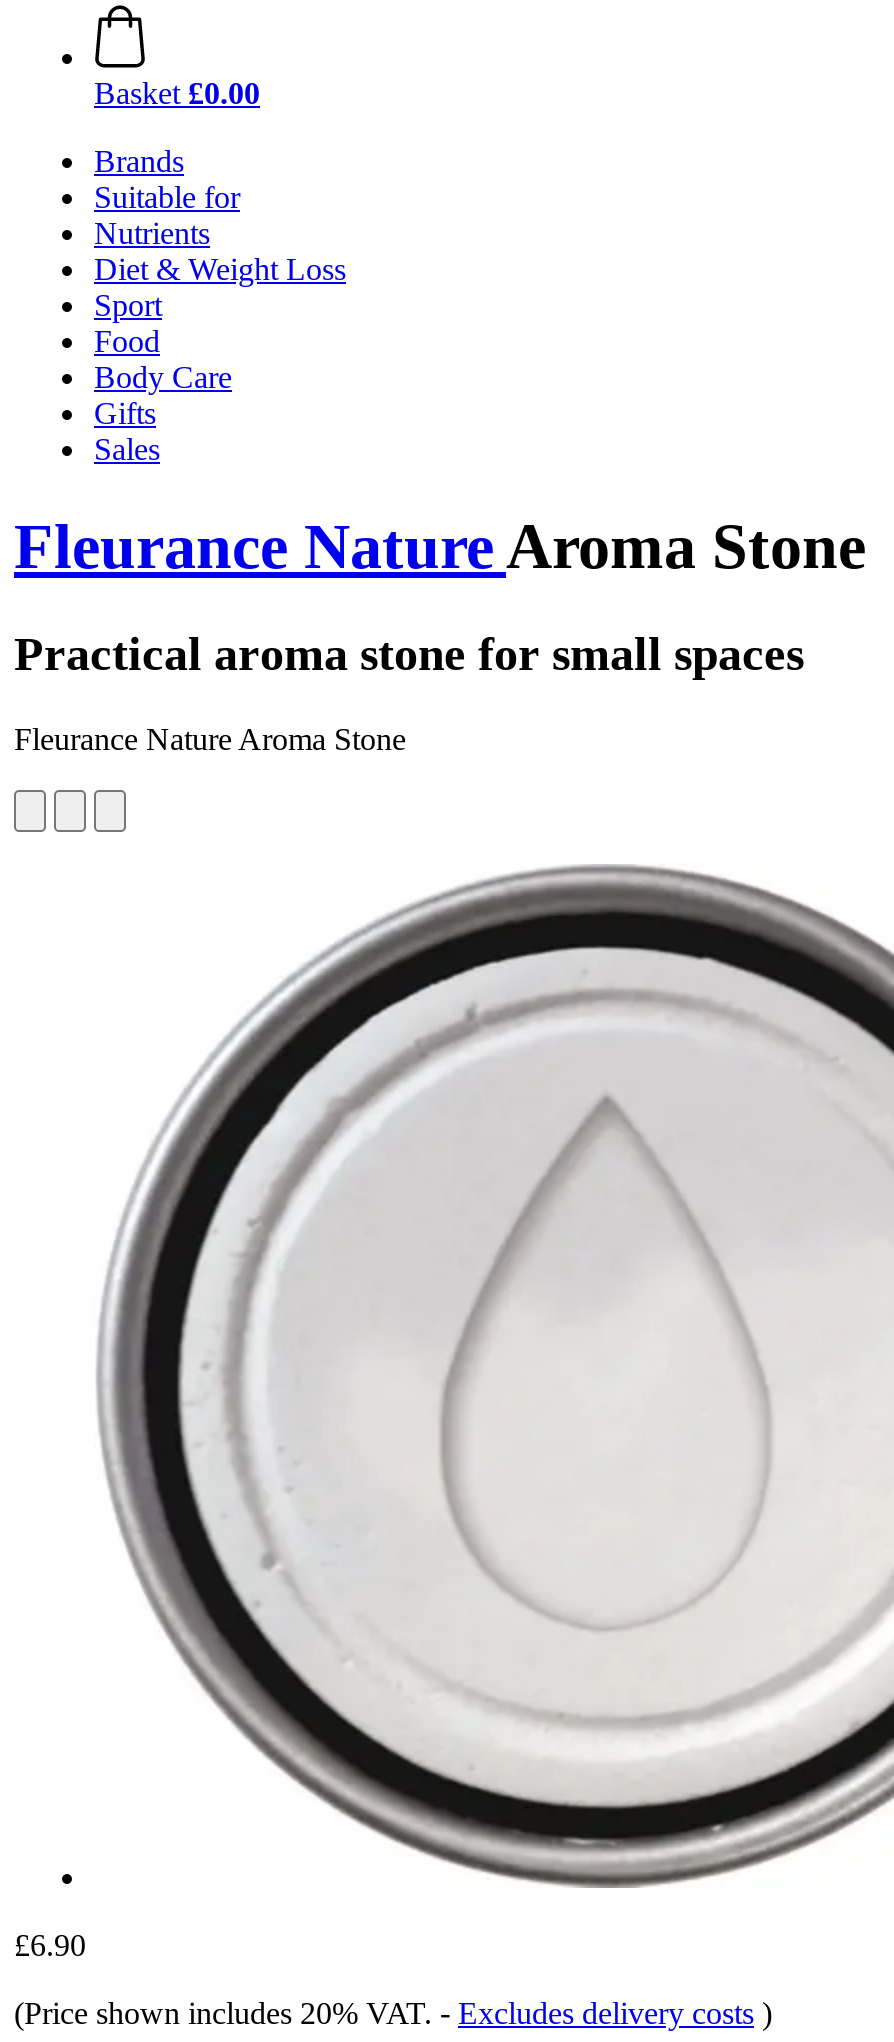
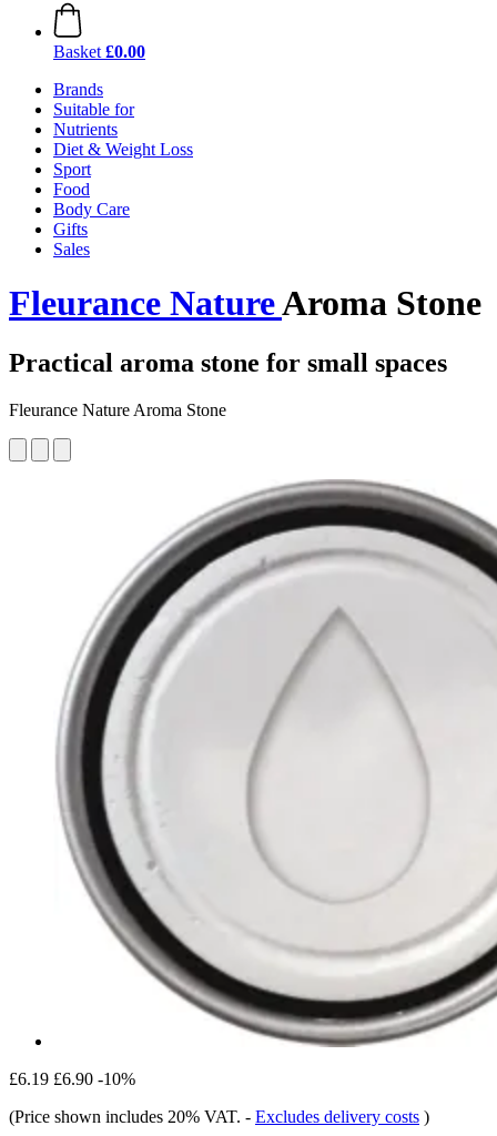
[14,1928,86,1962] £6.90 -> [9,1069,135,1088] £6.19 £6.90 -10%

